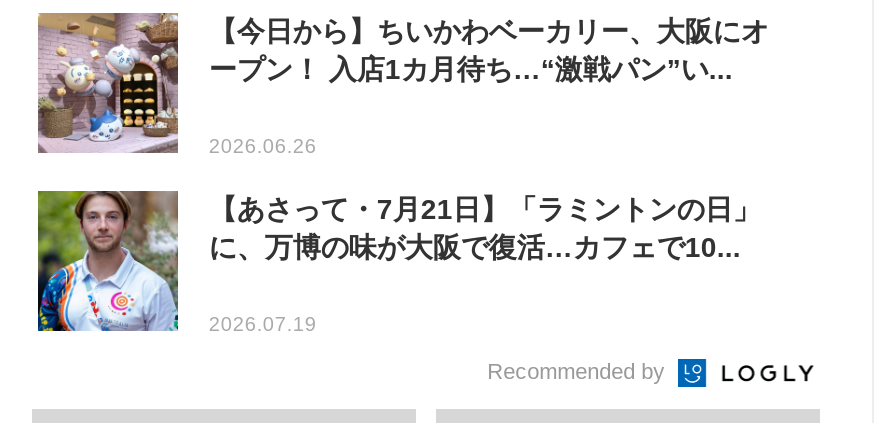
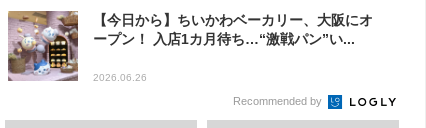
[36,189,761,336] [image] | 【あさって・7月21日】「ラミントンの日」 | に、万博の味が大阪で復活…カフェで10... | 2026.07.19 -> none

